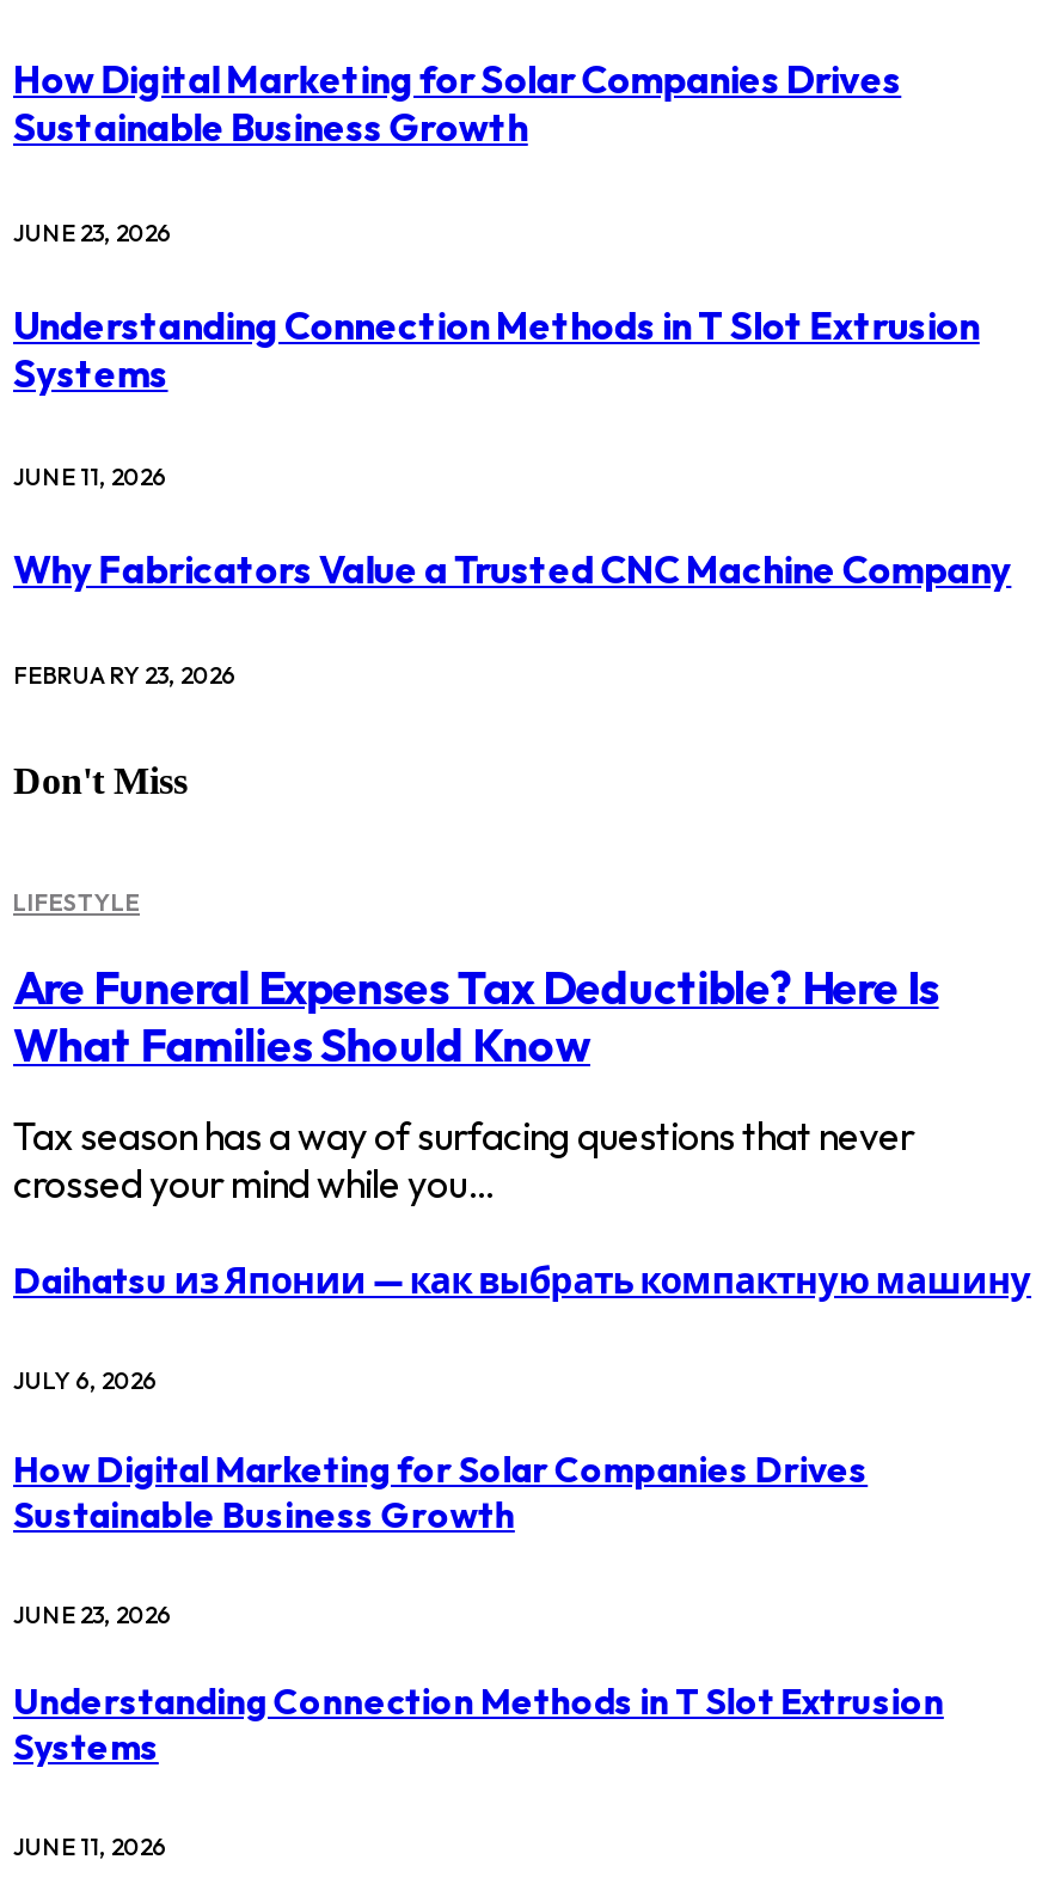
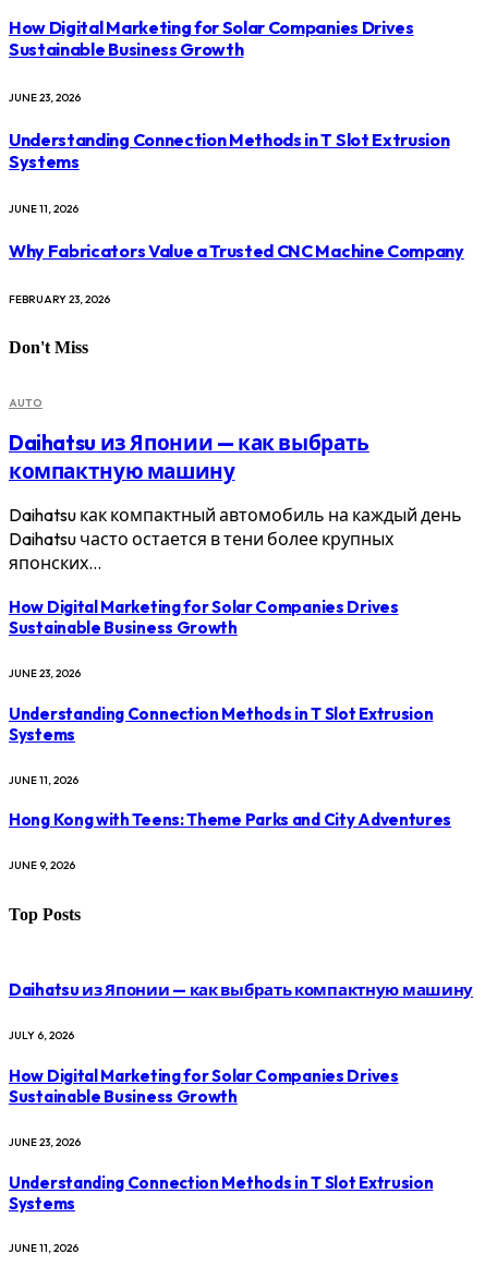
[13,887,939,1207] LIFESTYLE | Are Funeral Expenses Tax Deductible? Here Is | What Families Should Know | Tax season has a way of surfacing questions that never | crossed your mind while you… -> [9,396,462,924] AUTO | Daihatsu из Японии — как выбрать | компактную машину | Daihatsu как компактный автомобиль на каждый день | Daihatsu часто остается в тени более крупных | японских… | How Digital Marketing for Solar Companies Drives | Sustainable Business Growth | JUNE 23, 2026 | Understanding Connection Methods in T Slot Extrusion | Systems | JUNE 11, 2026 | Hong Kong with Teens: Theme Parks and City Adventures | JUNE 9, 2026 | Top Posts

